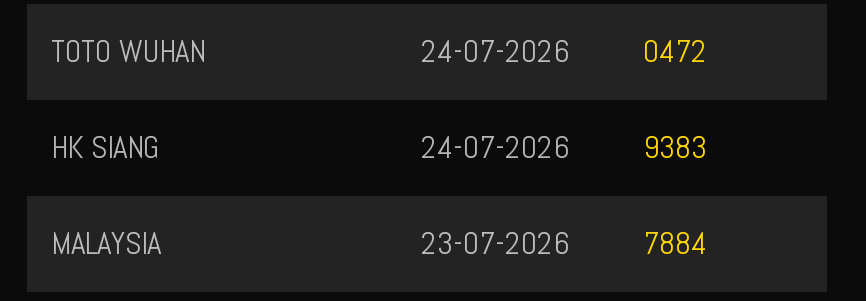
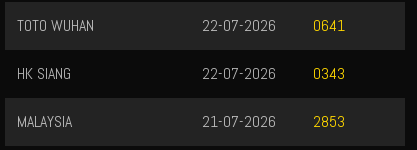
[421,31,569,71] 24-07-2026 -> [202,15,276,35] 22-07-2026
[643,32,707,72] 0472 -> [313,16,345,36] 0641
[421,127,569,167] 24-07-2026 -> [202,63,276,83] 22-07-2026
[643,128,707,168] 9383 -> [313,64,345,84] 0343
[421,223,569,263] 23-07-2026 -> [202,111,276,131] 21-07-2026
[643,224,707,264] 7884 -> [313,112,345,132] 2853

